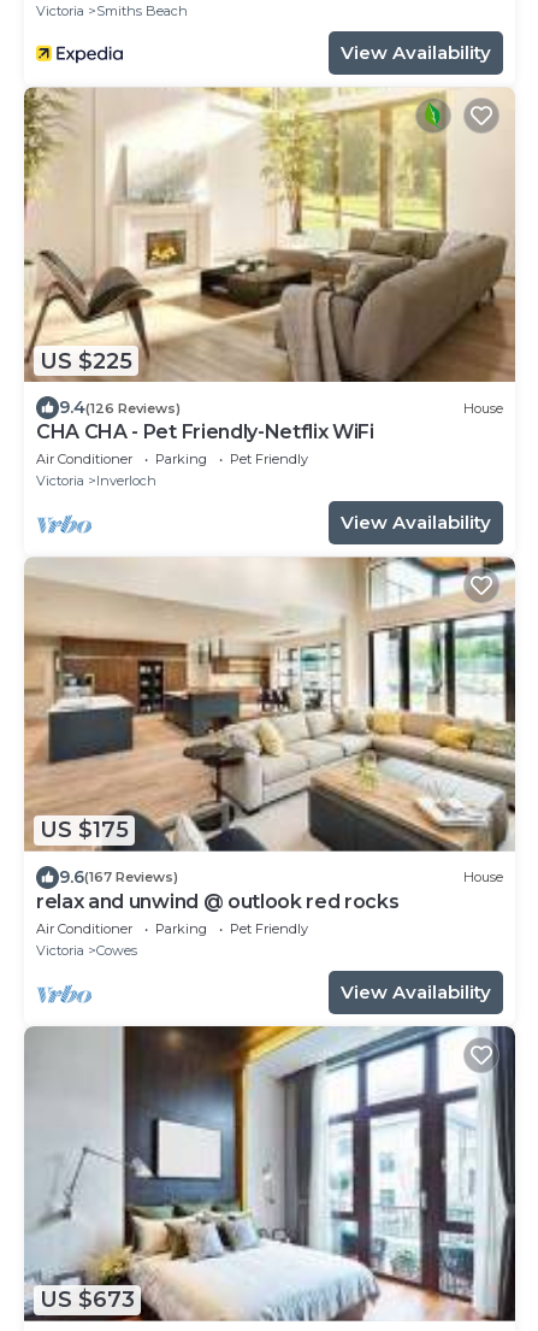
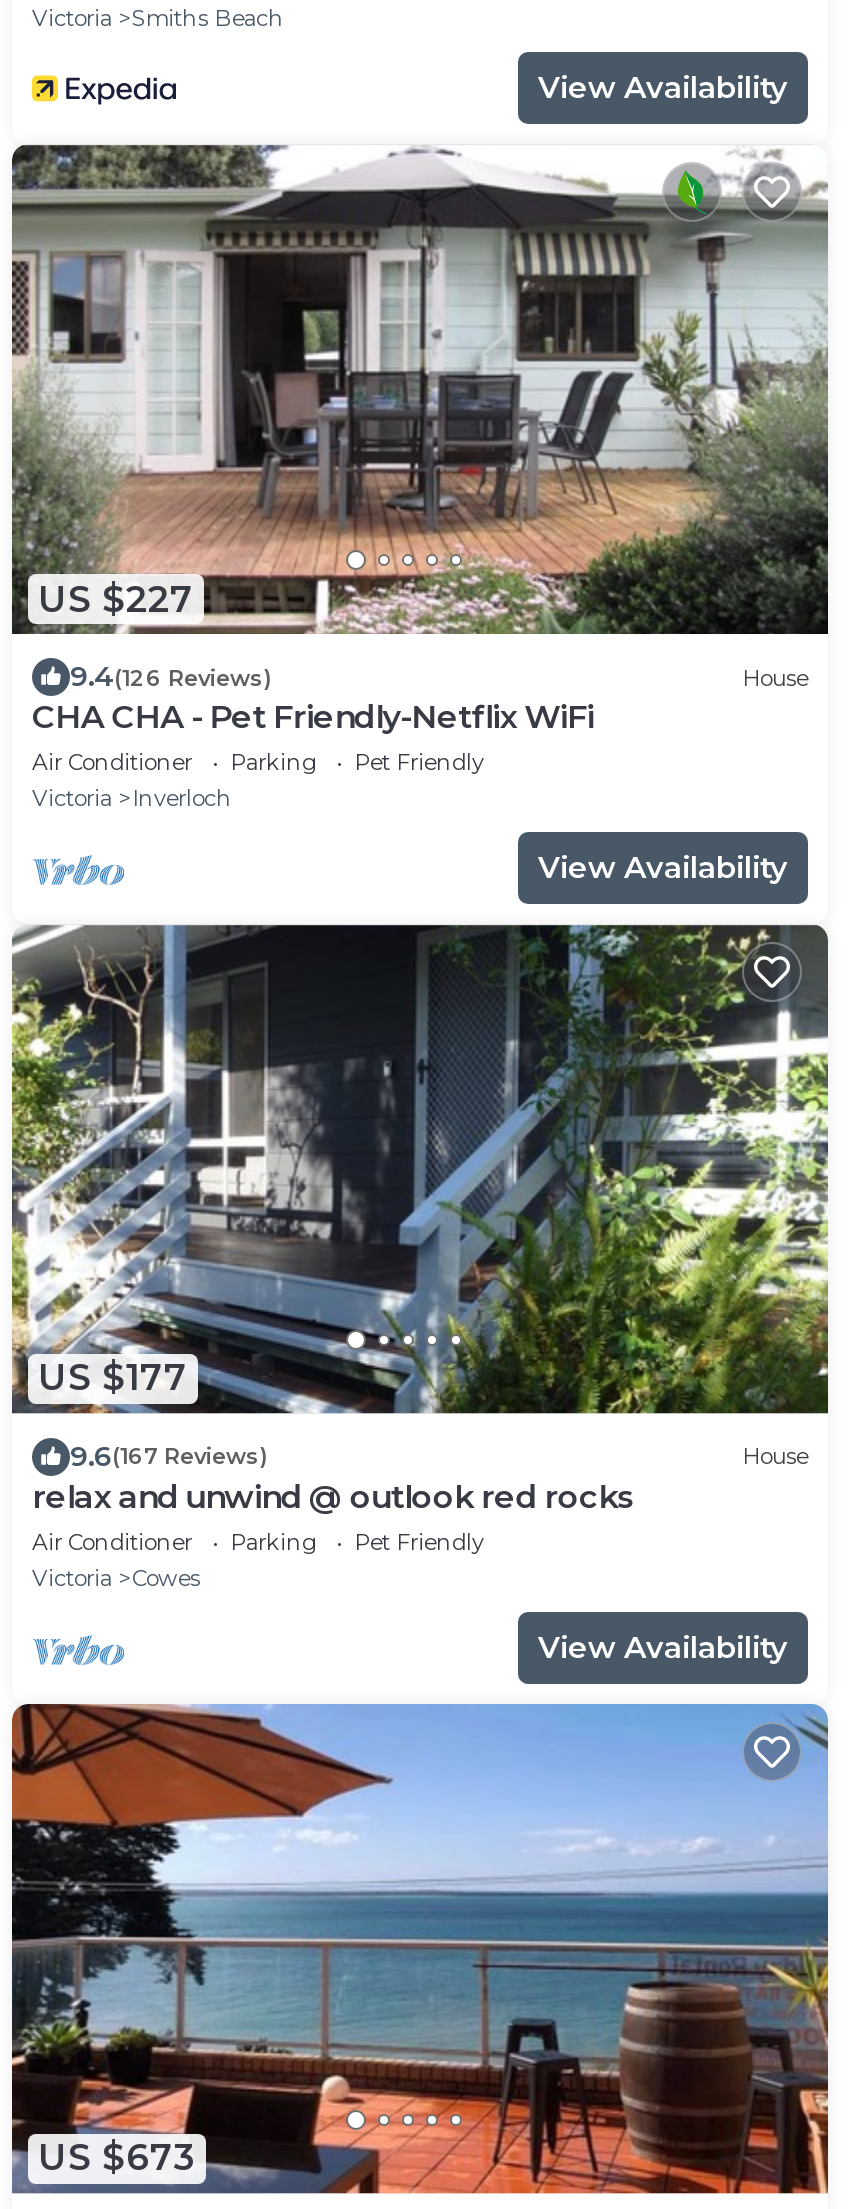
[24,87,516,383] [image] | US $225 -> [10,144,830,636] [image] | US $227
[23,556,516,852] [image] | US $175 -> [10,922,830,1414] [image] | US $177
[24,1025,516,1323] [image] -> [10,1702,830,2196] [image]

